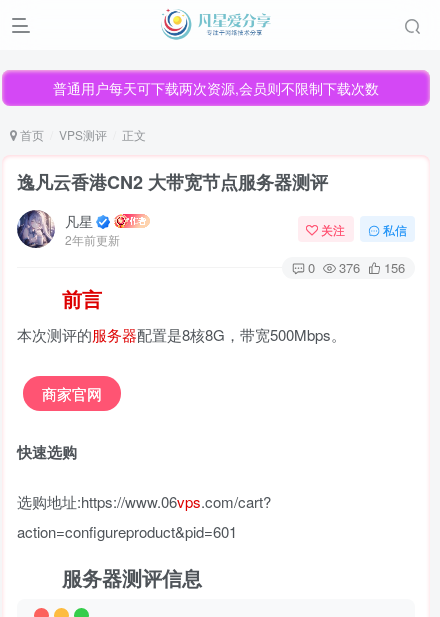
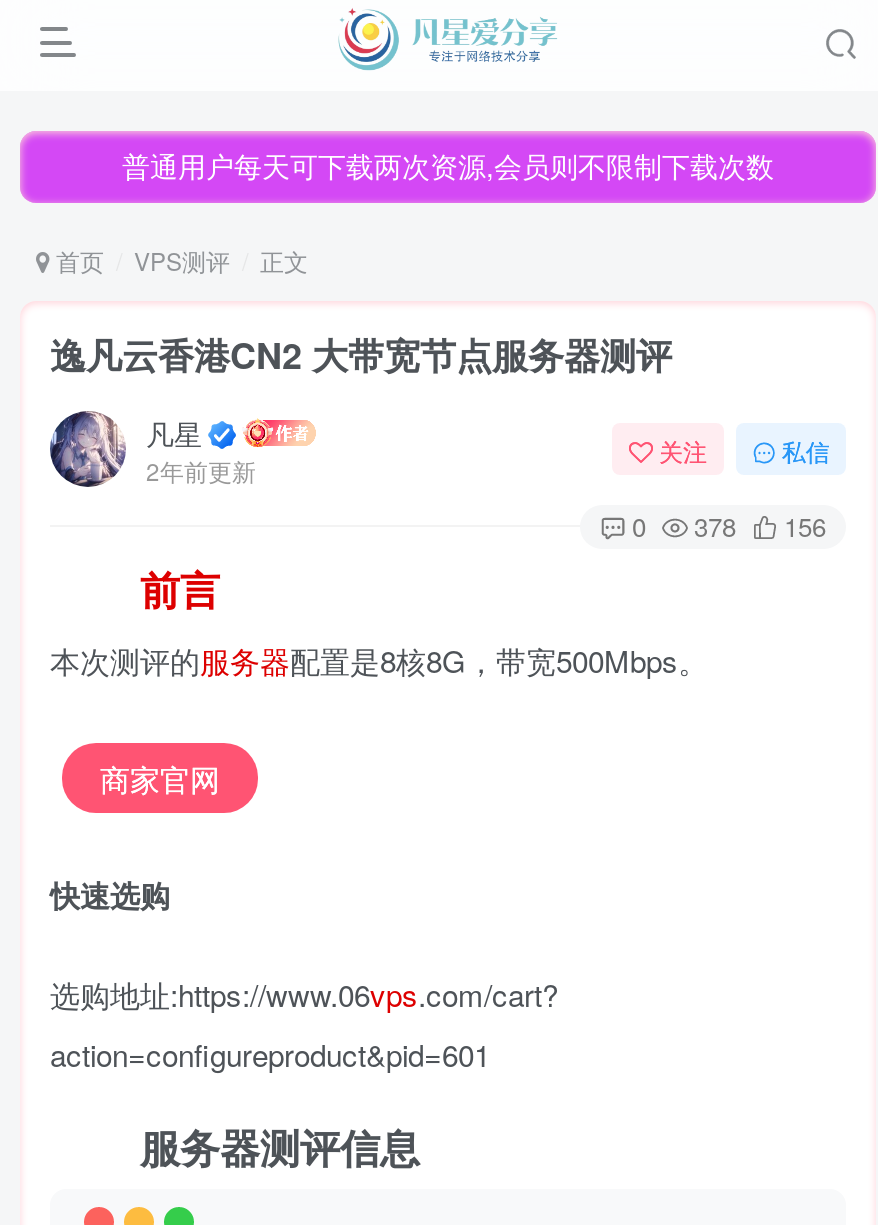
[308,258,405,277] 0 376 156 -> [632,508,826,546] 0 378 156

